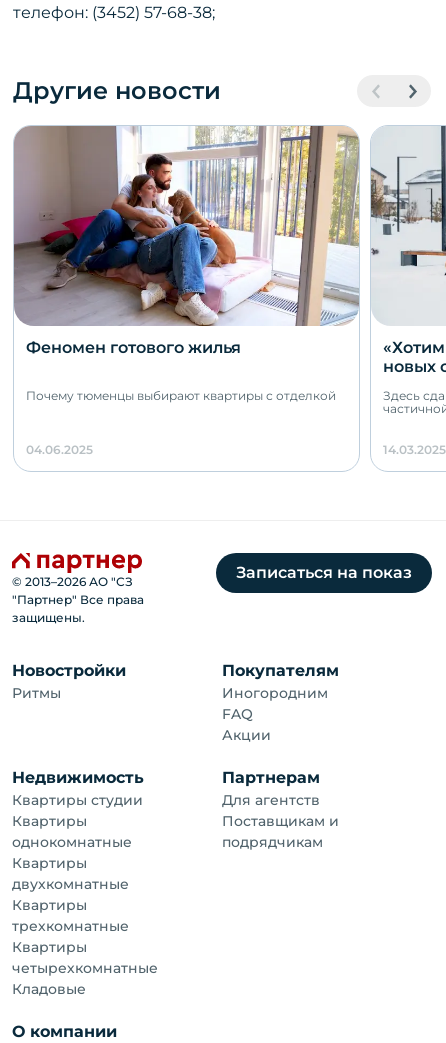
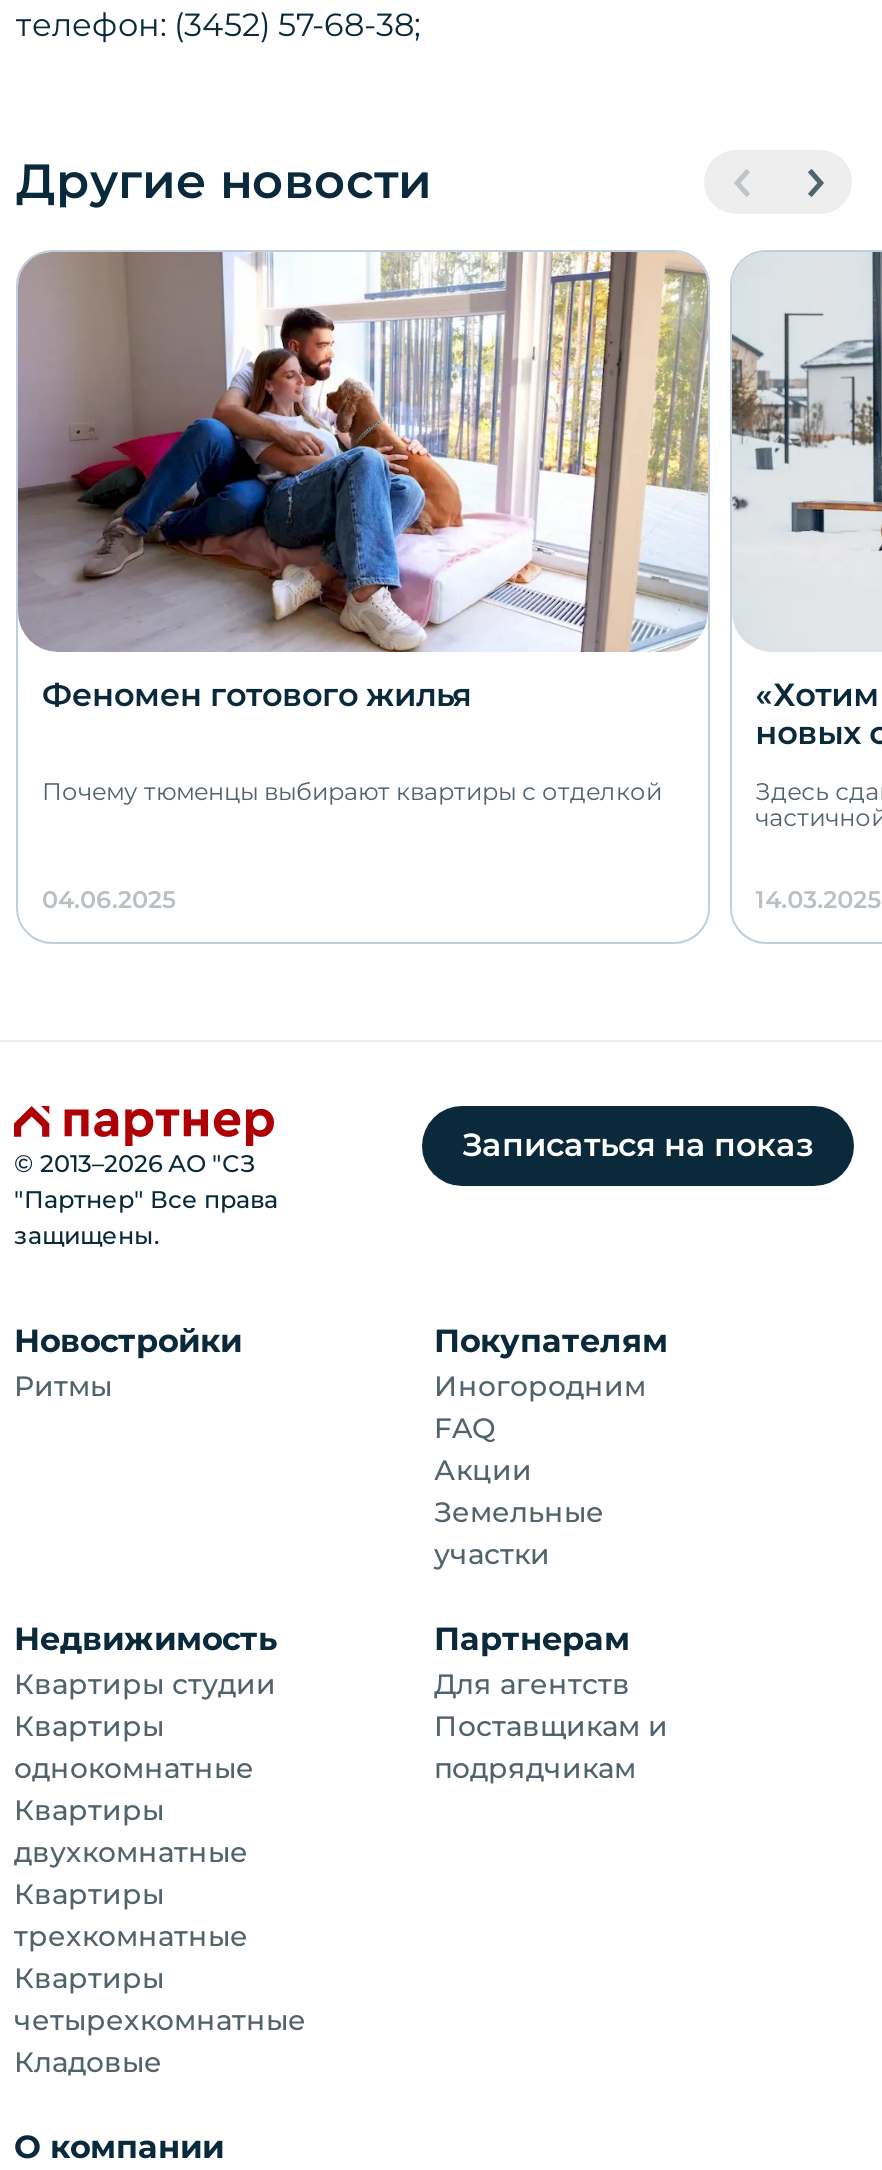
none -> [434,1494,604,1572] Земельные | участки

